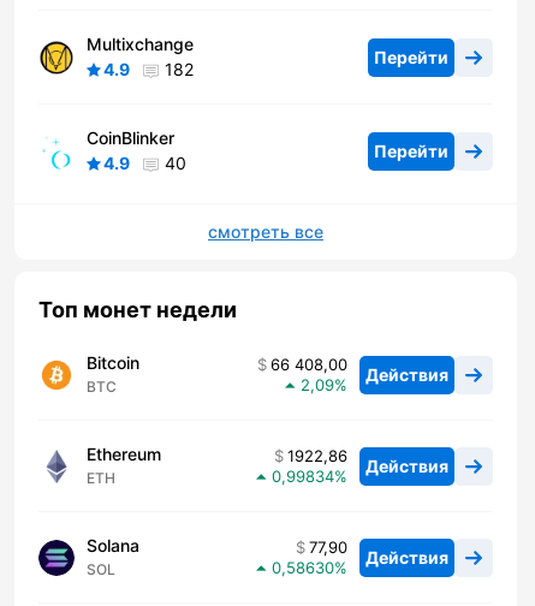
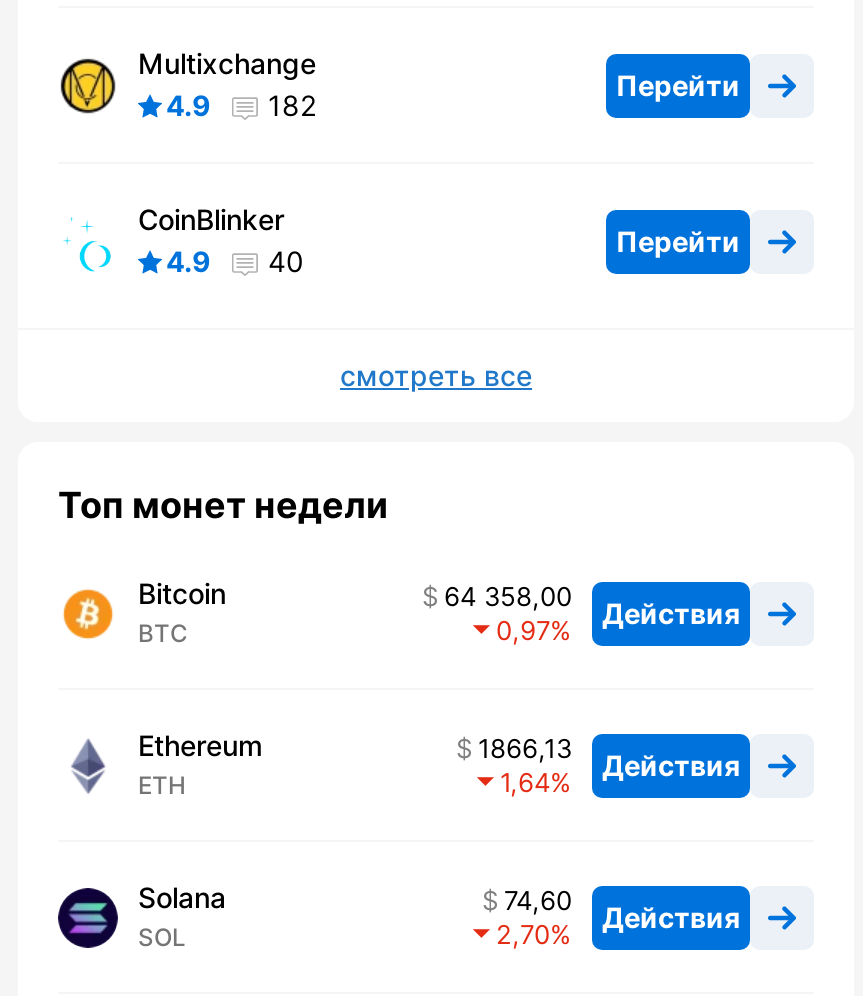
[271,355,448,385] 66 408,00 Действия -> [444,581,740,630] 64 358,00 Действия
[301,376,334,395] 2,09 -> [496,615,550,647] 0,97
[287,447,448,476] 1922,86 Действия -> [478,733,740,782] 1866,13 Действия
[272,467,334,486] 0,99834 -> [500,767,550,799] 1,64
[309,538,448,567] 77,90 Действия -> [504,885,740,934] 74,60 Действия
[272,558,334,578] 0,58630 -> [496,919,550,951] 2,70

